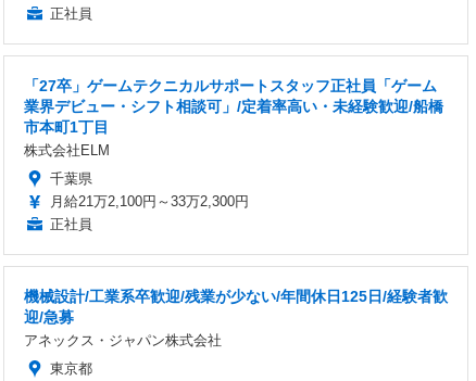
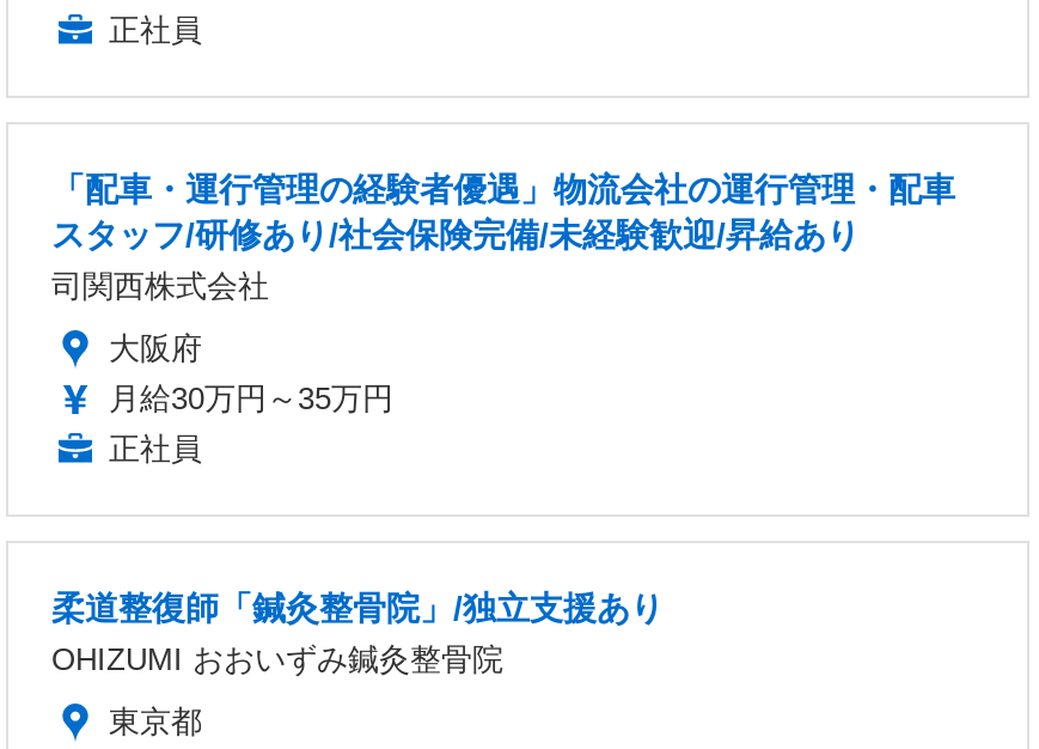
[24,77,443,158] 「27卒」ゲームテクニカルサポートスタッフ正社員「ゲーム | 業界デビュー・シフト相談可」/定着率高い・未経験歓迎/船橋 | 市本町1丁目 | 株式会社ELM -> [51,169,955,303] 「配車・運行管理の経験者優遇」物流会社の運行管理・配車 | スタッフ/研修あり/社会保険完備/未経験歓迎/昇給あり | 司関西株式会社
[50,170,249,209] 千葉県 | 月給21万2,100円～33万2,300円 -> [109,329,393,415] 大阪府 | 月給30万円～35万円
[24,287,448,348] 機械設計/工業系卒歓迎/残業が少ない/年間休日125日/経験者歓 | 迎/急募 | アネックス・ジャパン株式会社 -> [51,588,664,676] 柔道整復師「鍼灸整骨院」/独立支援あり | OHIZUMI おおいずみ鍼灸整骨院

